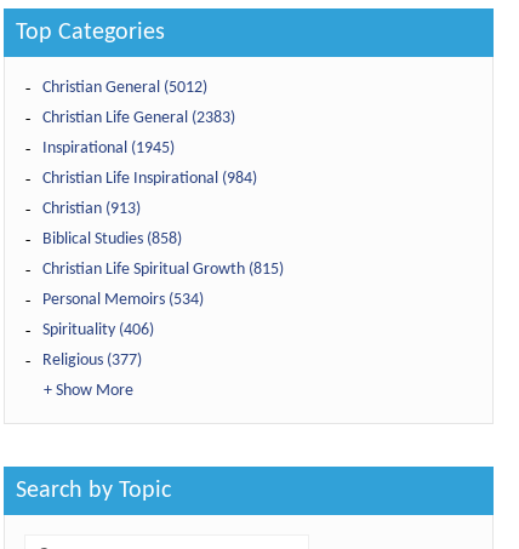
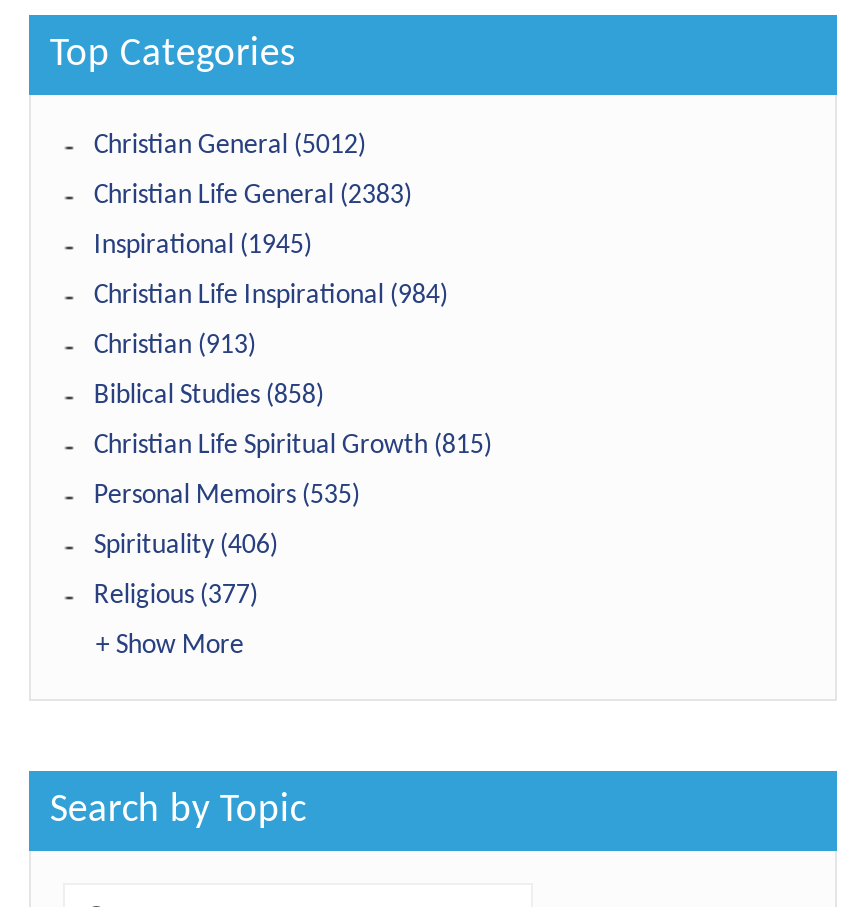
[43,291,204,309] Personal Memoirs (534) -> [94,481,360,511] Personal Memoirs (535)

